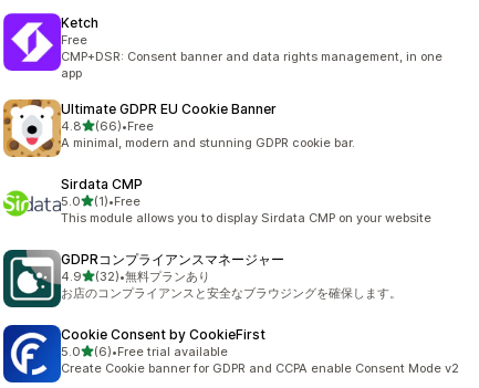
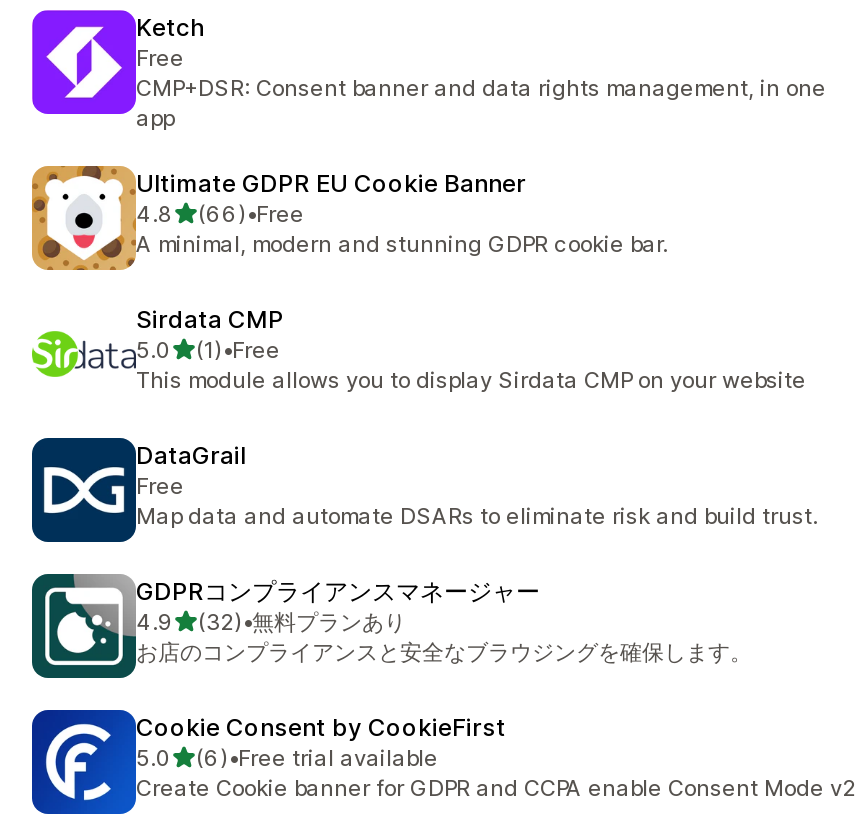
none -> [42,438,818,532] [image] | DataGrail | Free | Map data and automate DSARs to eliminate risk and build trust.

